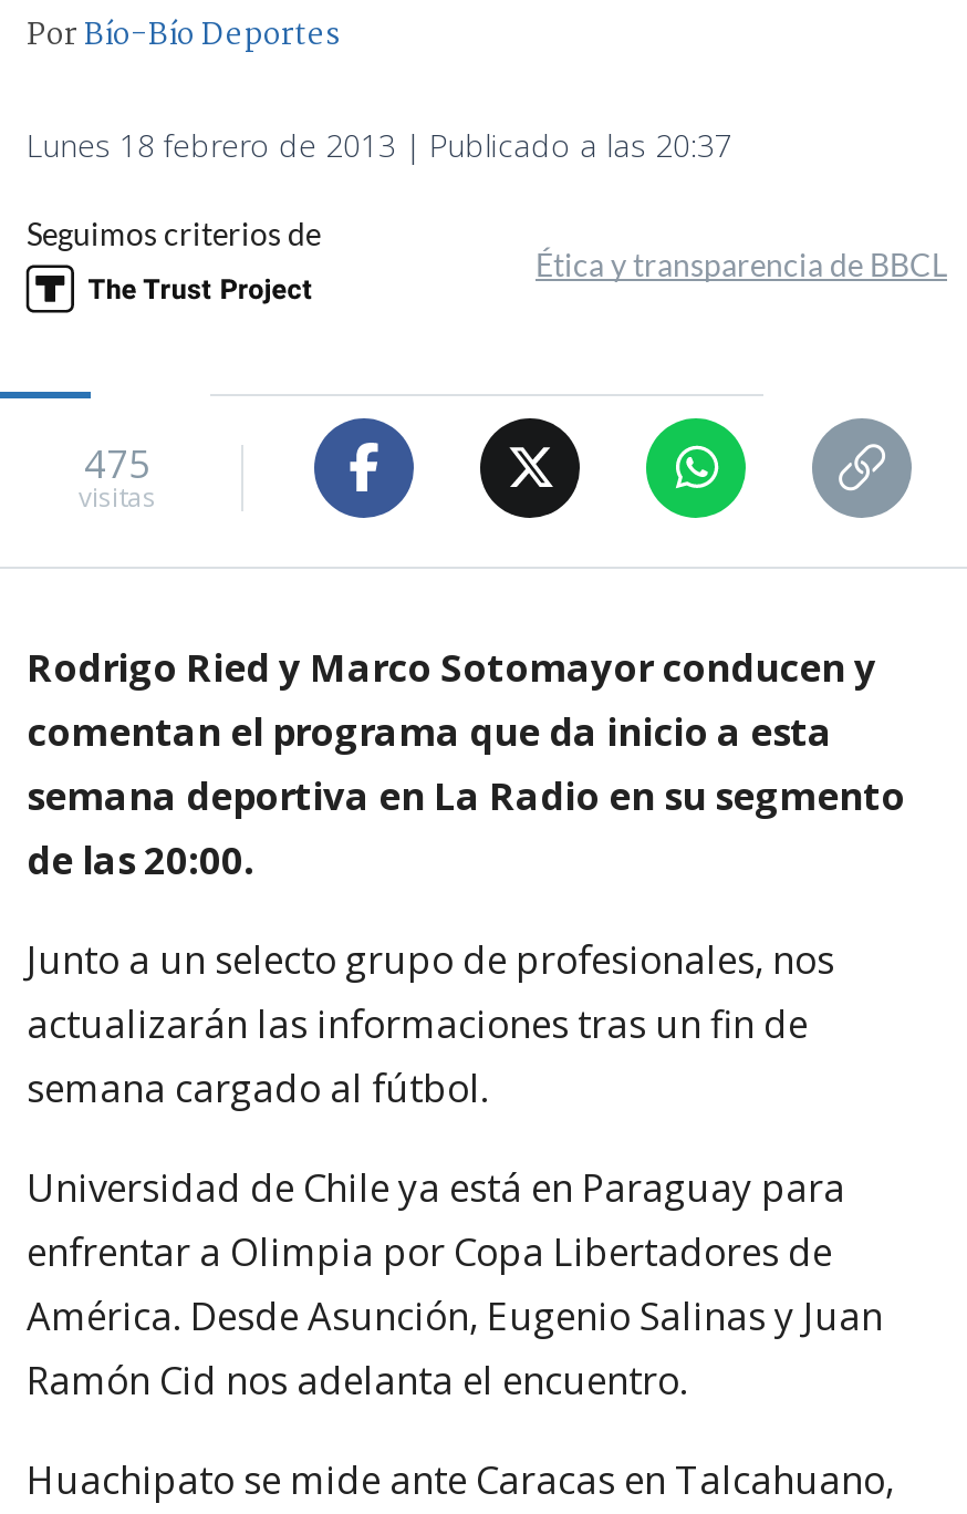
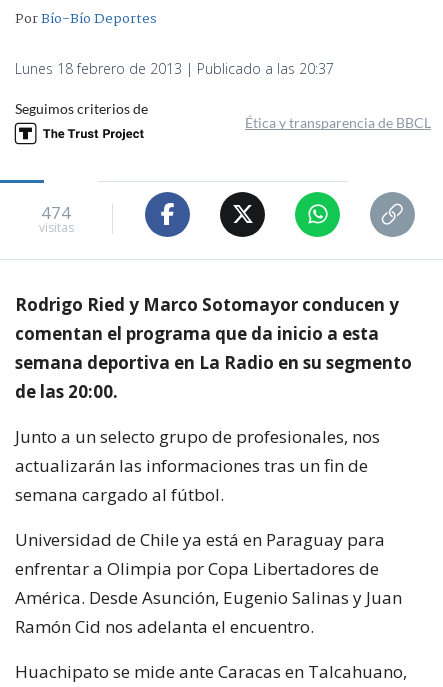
[84,439,150,490] 475 -> [41,201,71,224] 474

